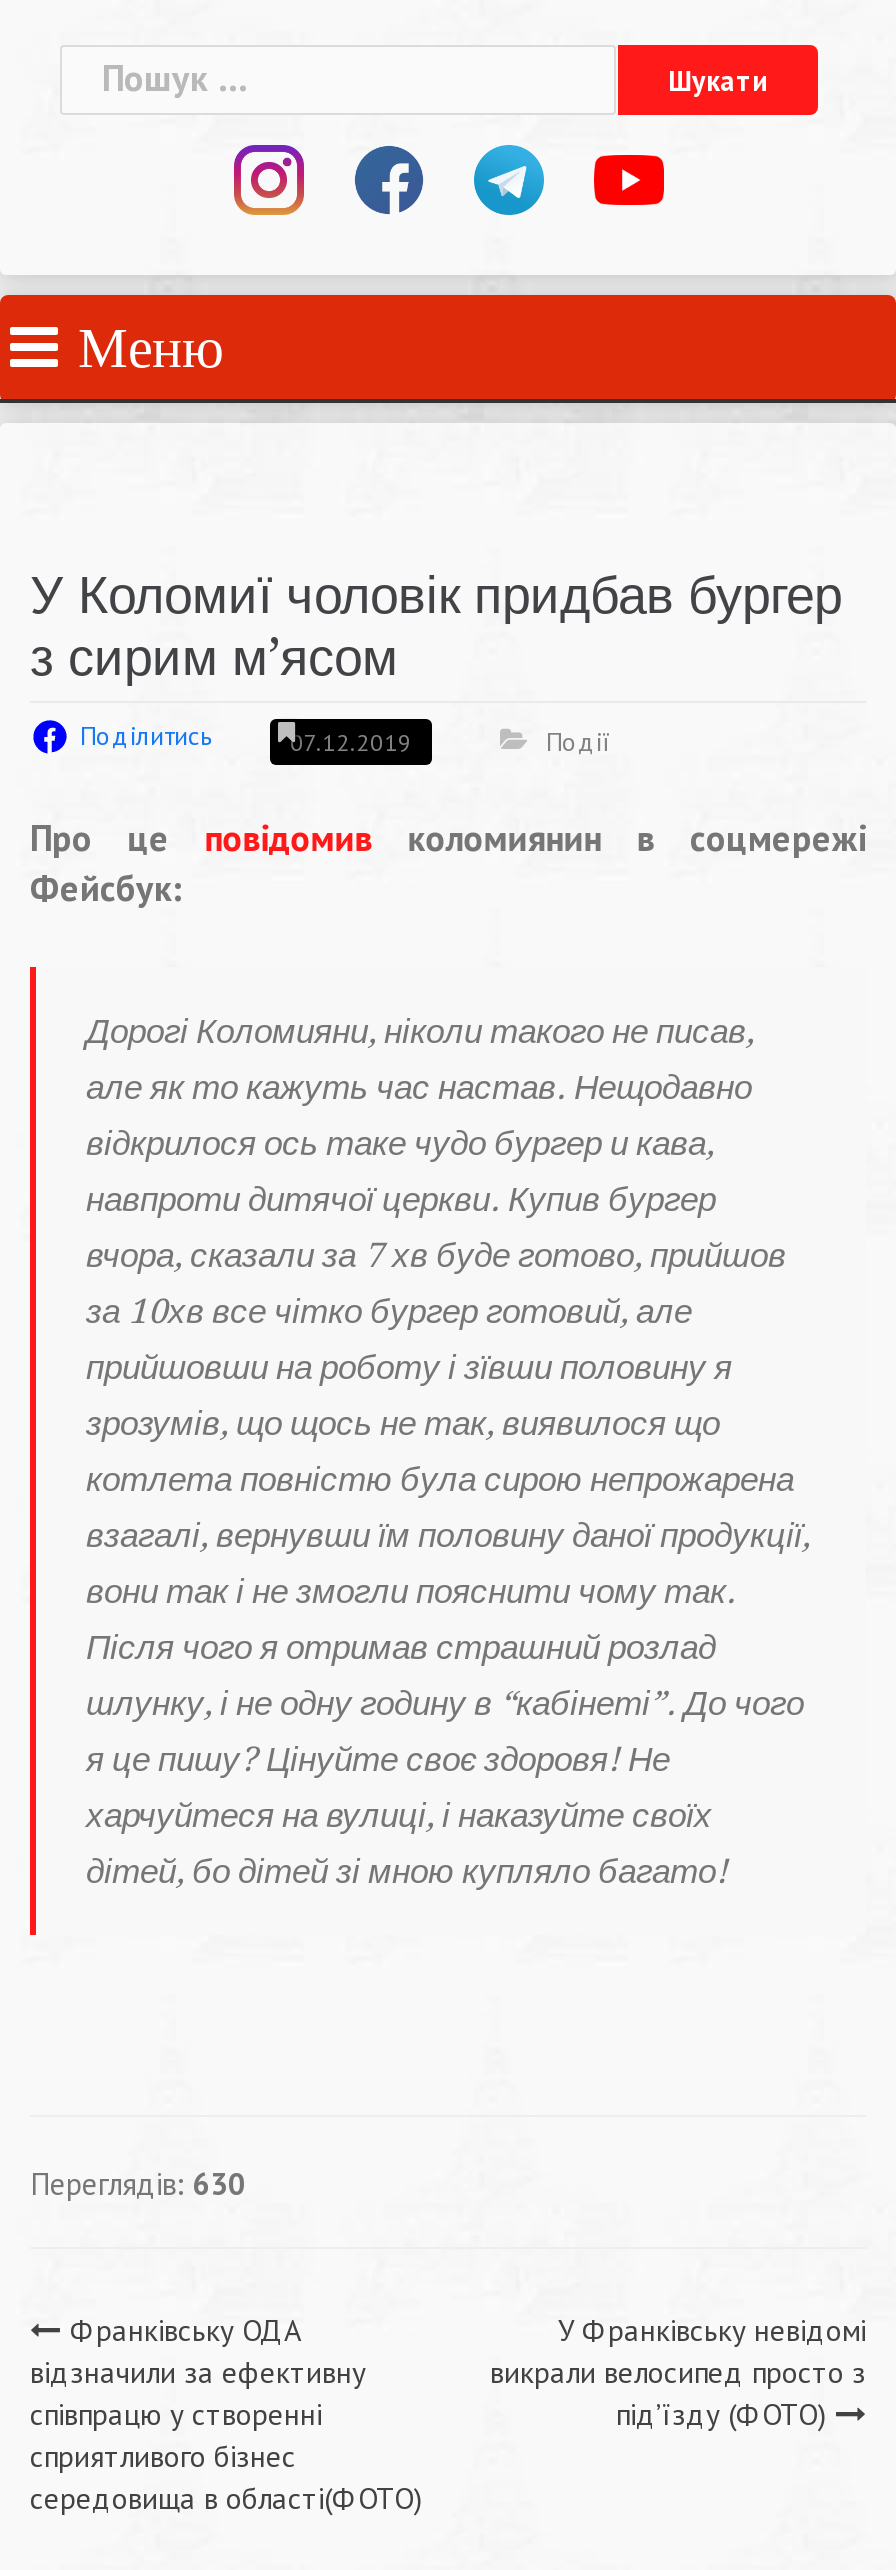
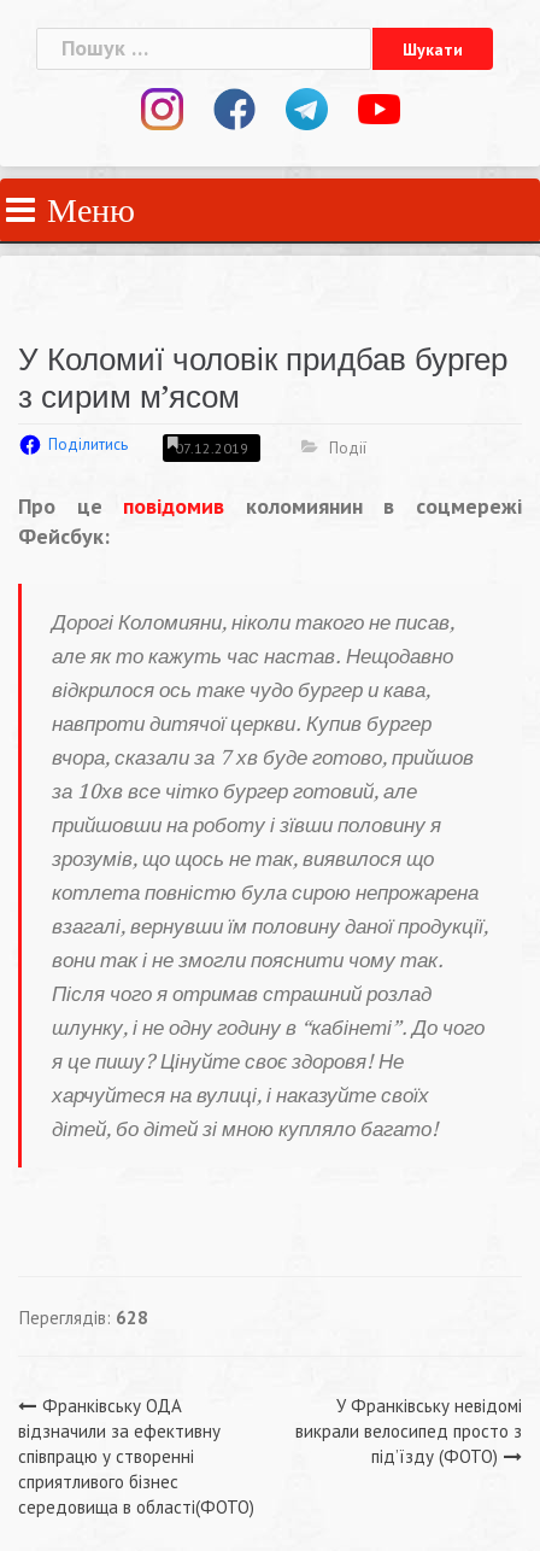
[30,2163,246,2203] Переглядів: 630 -> [18,1305,148,1329] Переглядів: 628

